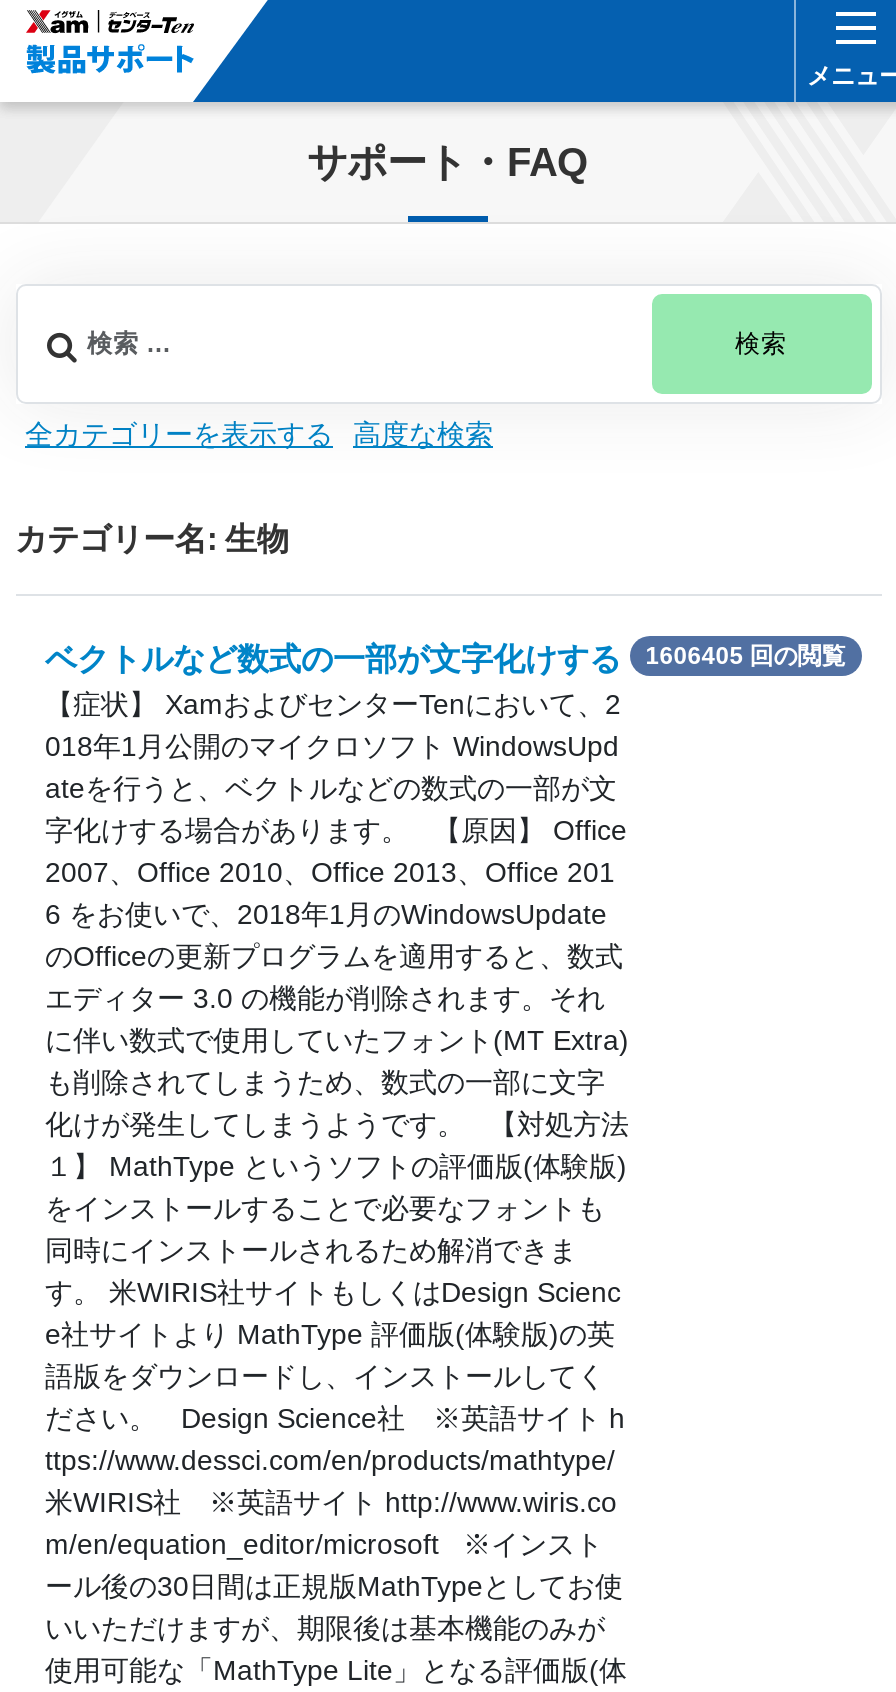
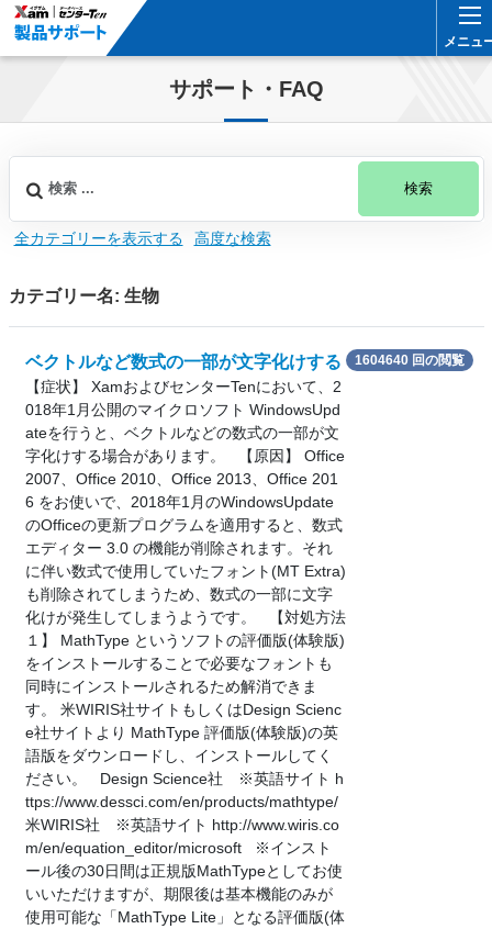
[45,642,845,676] ベクトルなど数式の一部が文字化けする 1606405 回の閲覧 -> [25,352,464,371] ベクトルなど数式の一部が文字化けする 1604640 回の閲覧

